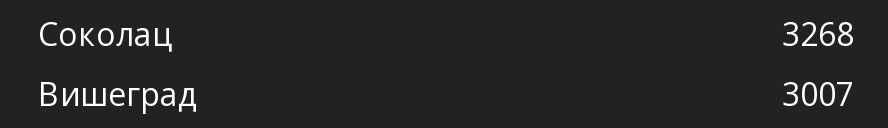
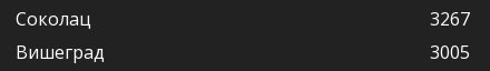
[782,11,854,55] 3268 -> [430,6,470,31] 3267
[782,71,854,115] 3007 -> [430,40,470,64] 3005

